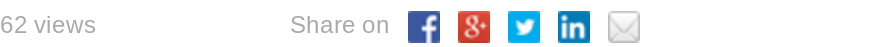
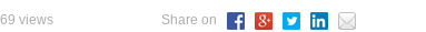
[0,11,96,39] 62 views -> [0,12,53,28] 69 views

